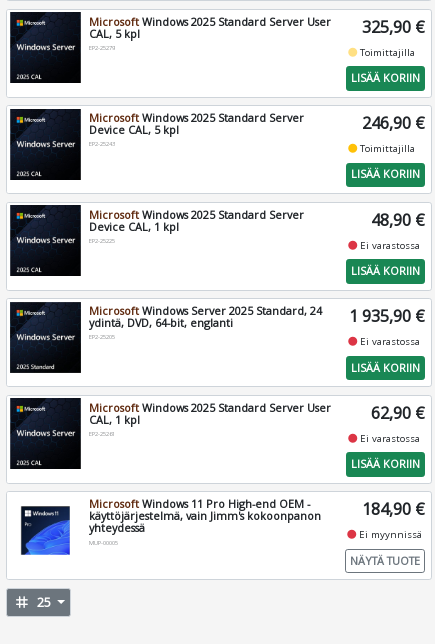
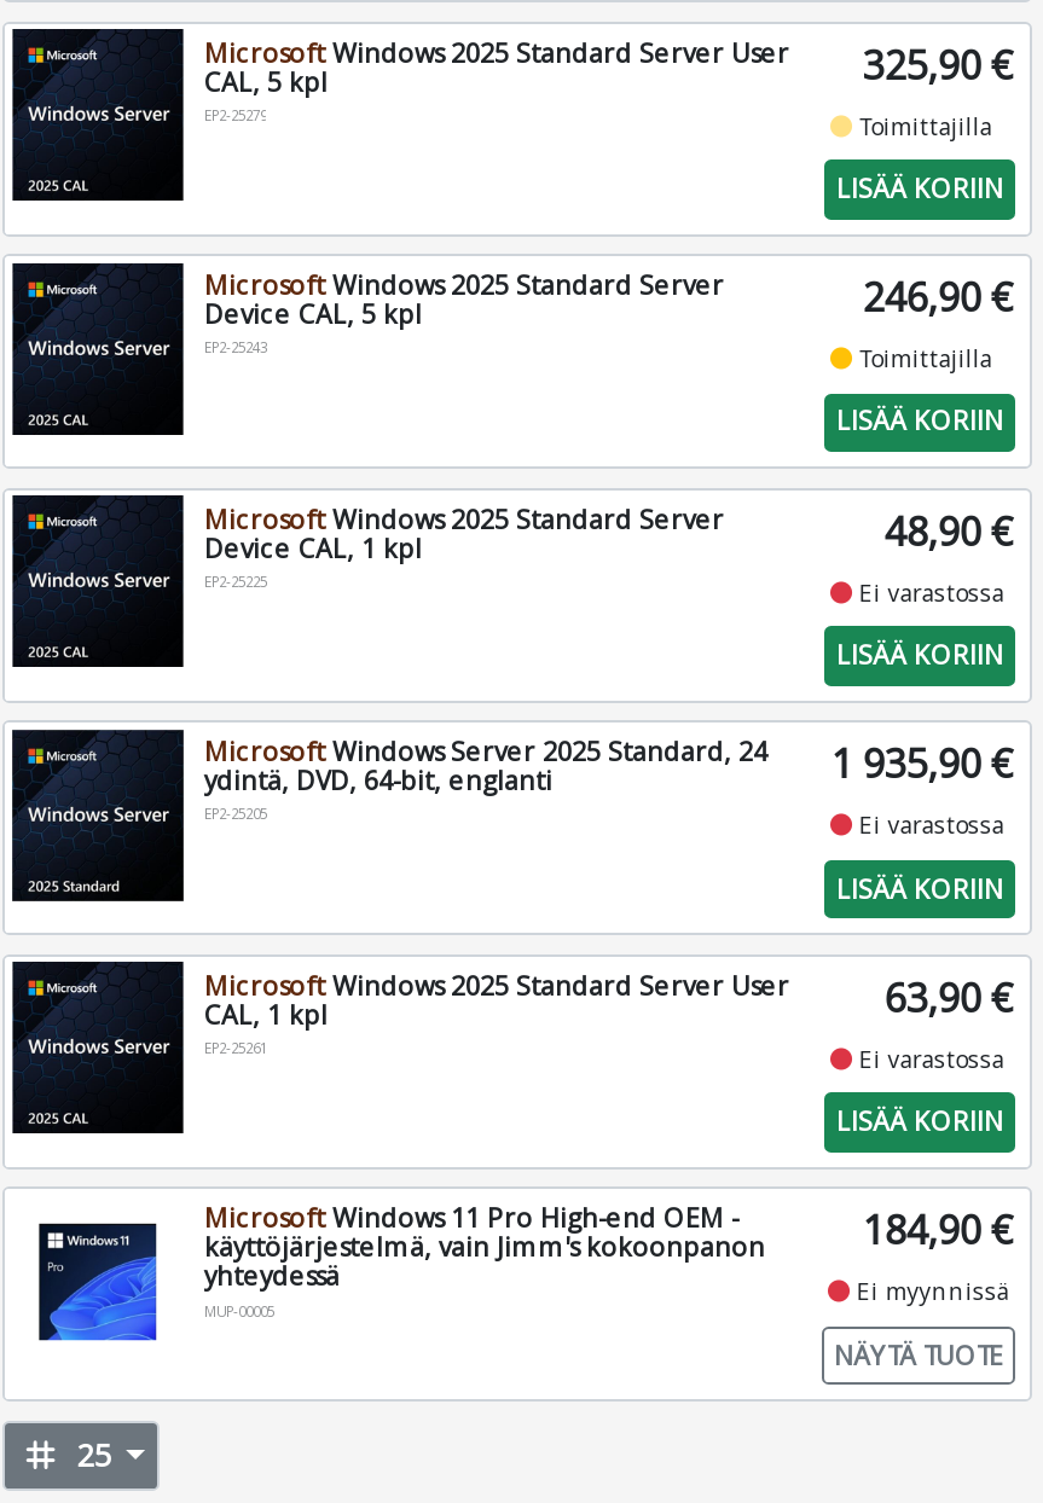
[371,402,425,424] 62,90 € -> [884,971,1015,1024] 63,90 €

